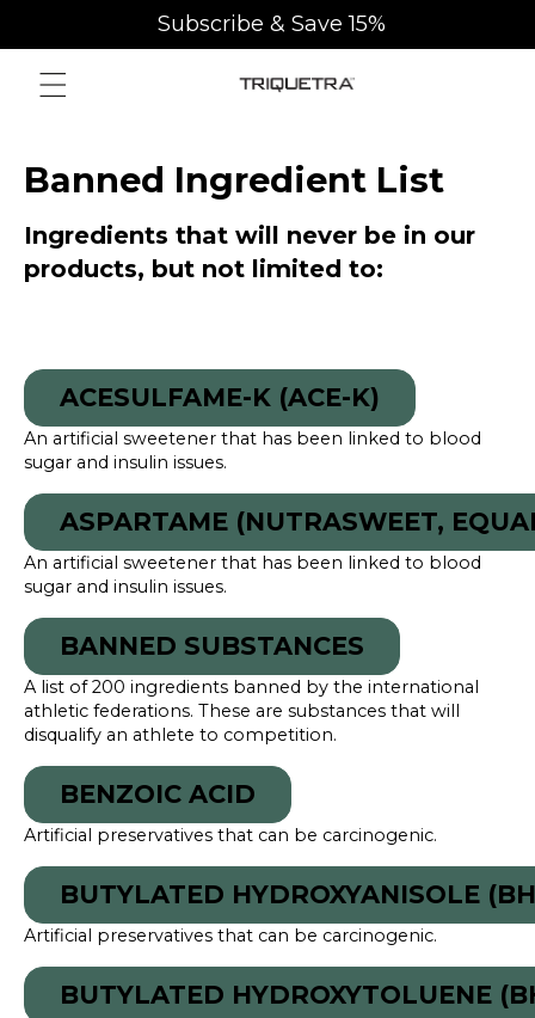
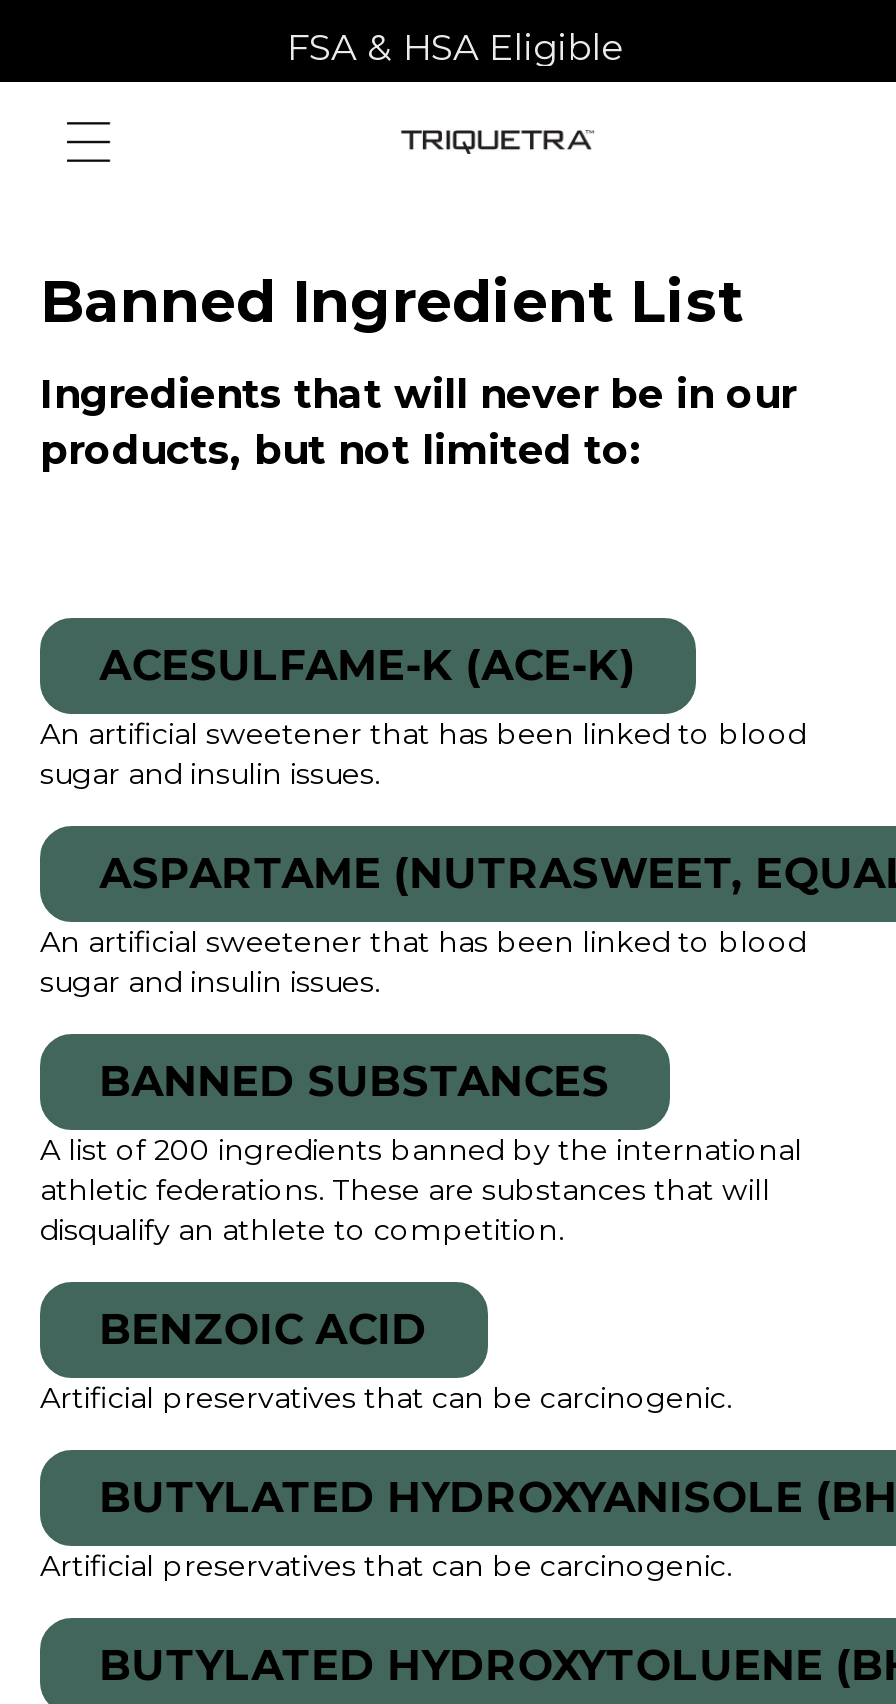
[158,11,386,37] Subscribe & Save 15% -> [287,18,623,62] FSA & HSA Eligible

